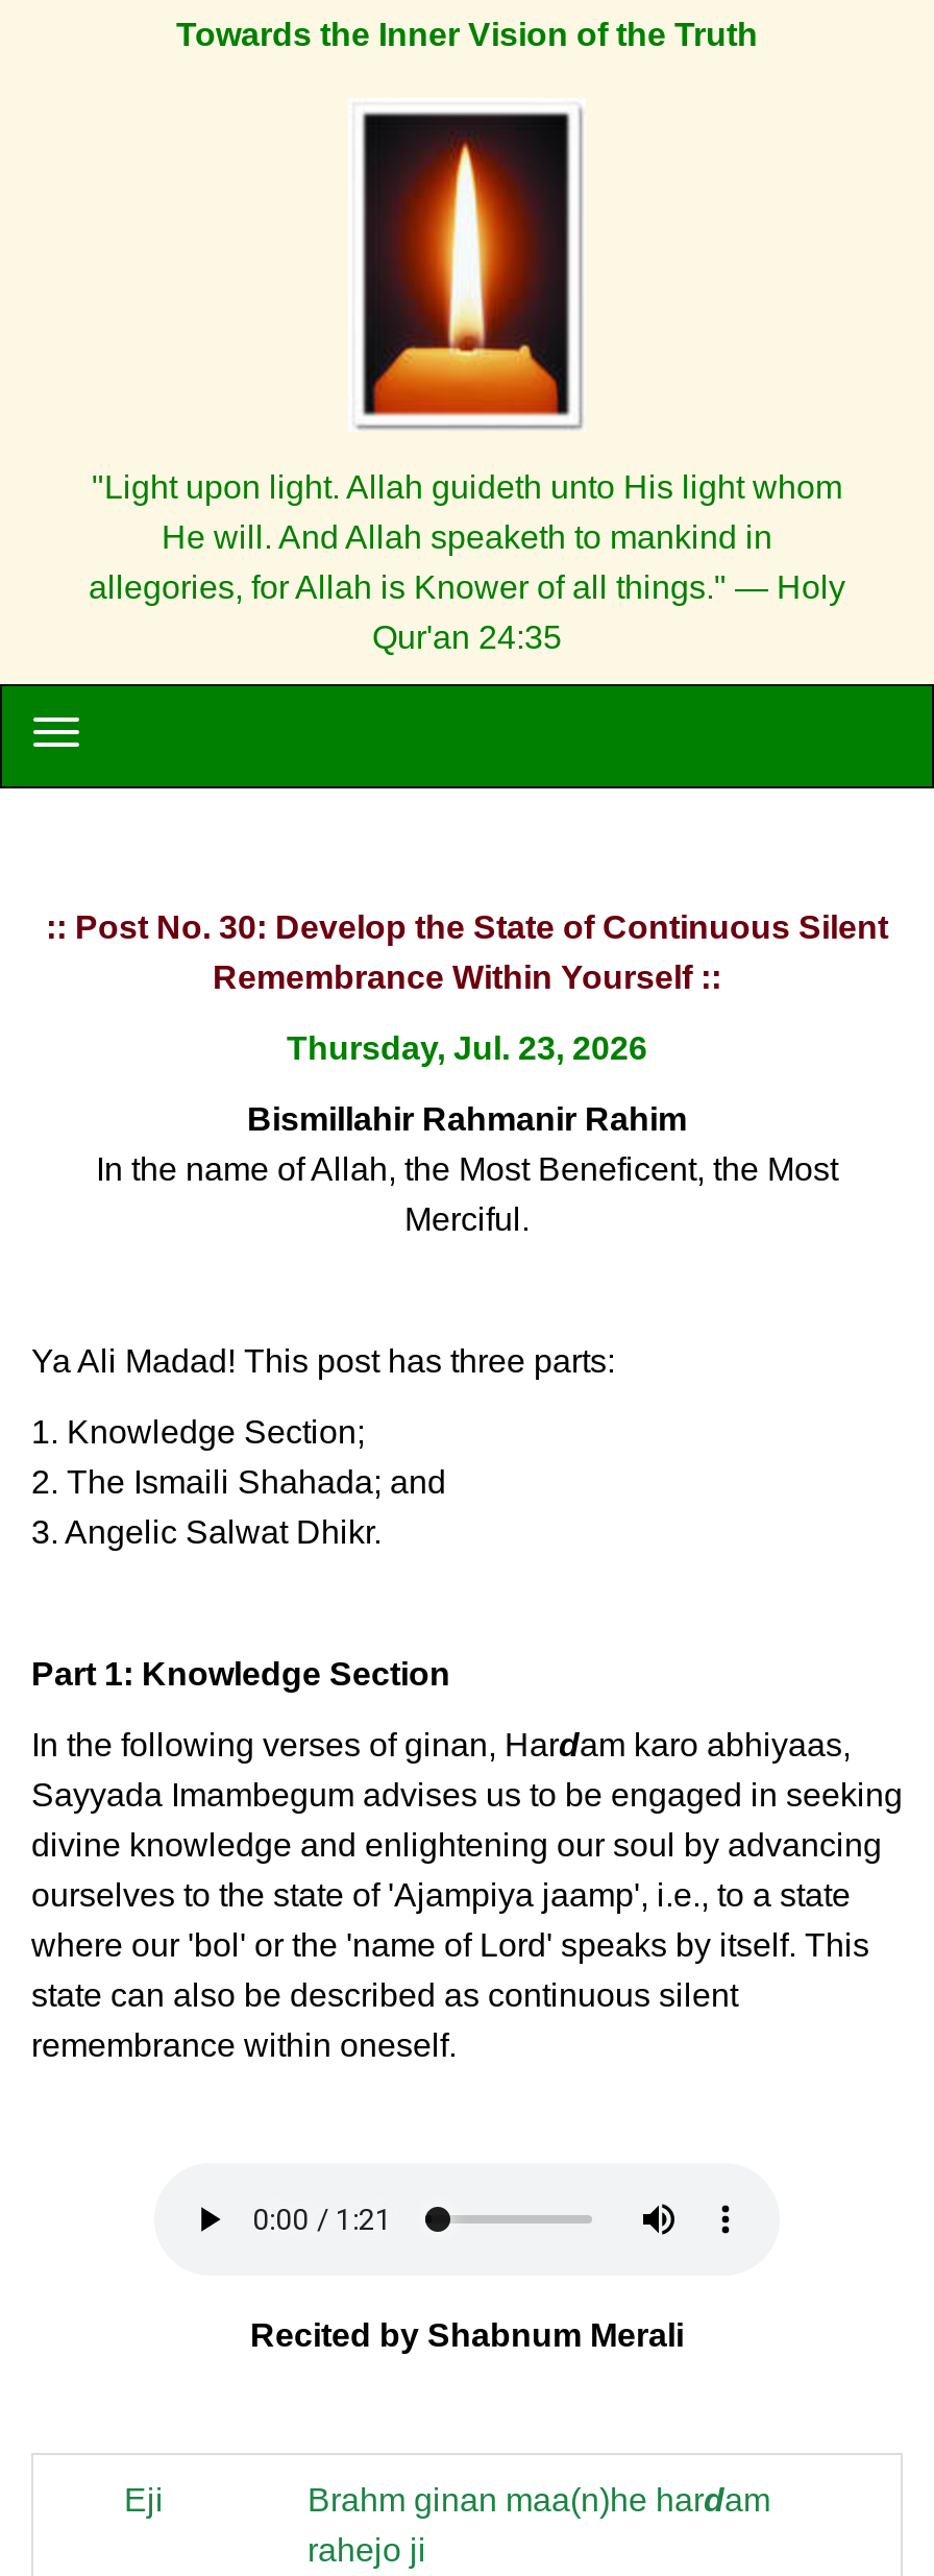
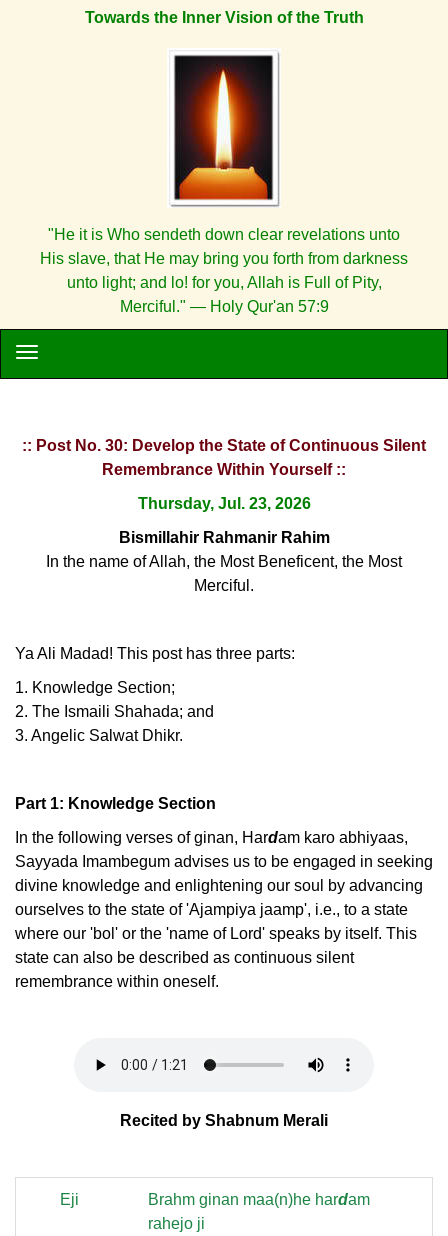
[89,469,845,655] "Light upon light. Allah guideth unto His light whom | He will. And Allah speaketh to mankind in | allegories, for Allah is Knower of all things." — Holy | Qur'an 24:35 -> [40,226,408,315] "He it is Who sendeth down clear revelations unto | His slave, that He may bring you forth from darkness | unto light; and lo! for you, Allah is Full of Pity, | Merciful." — Holy Qur'an 57:9

